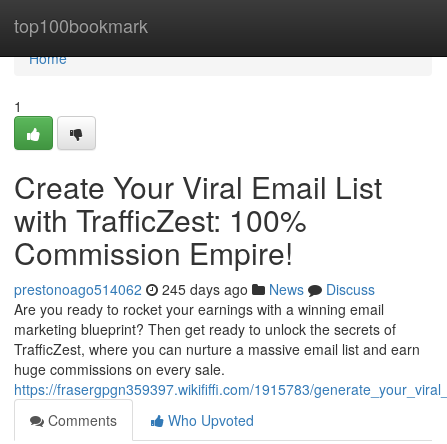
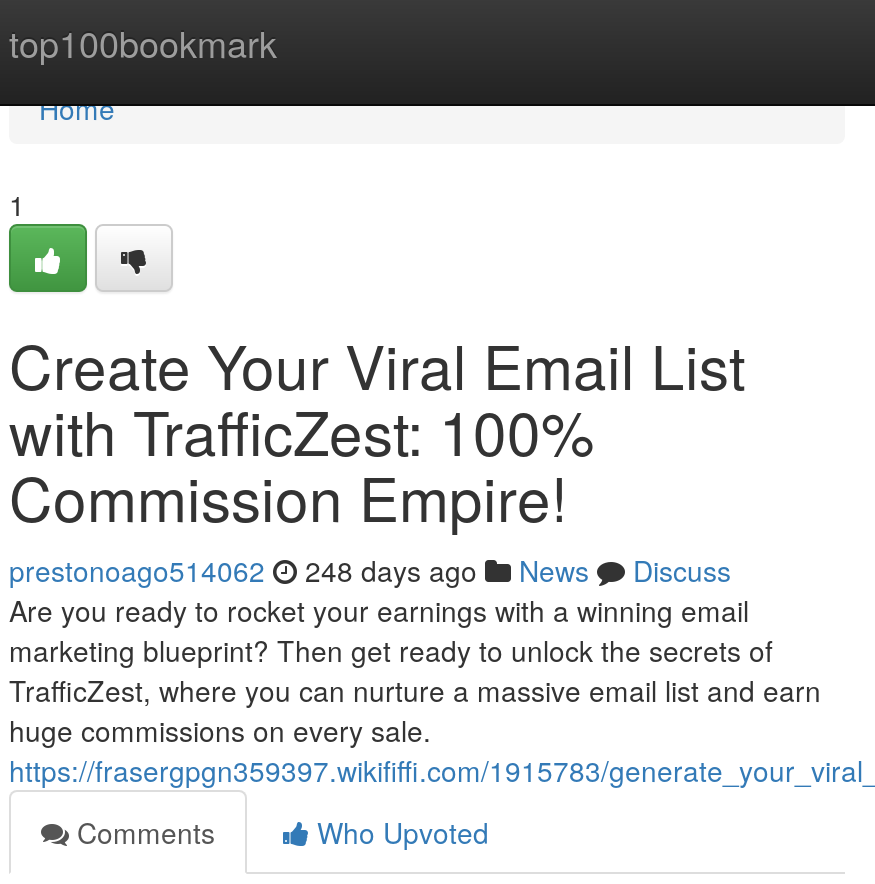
[14,279,375,299] prestonoago514062 245 days ago News Discuss -> [9,550,731,590] prestonoago514062 248 days ago News Discuss

